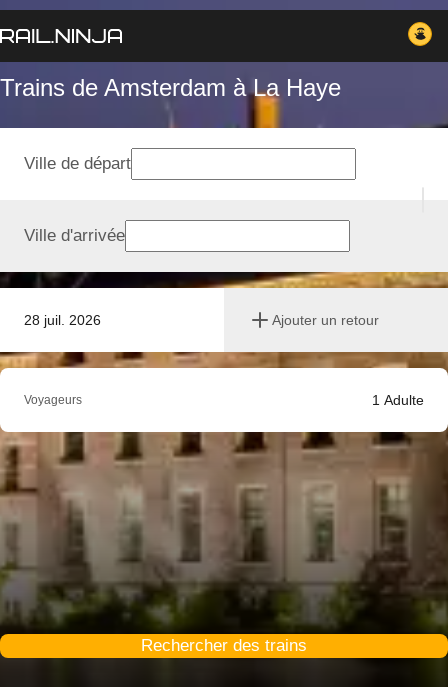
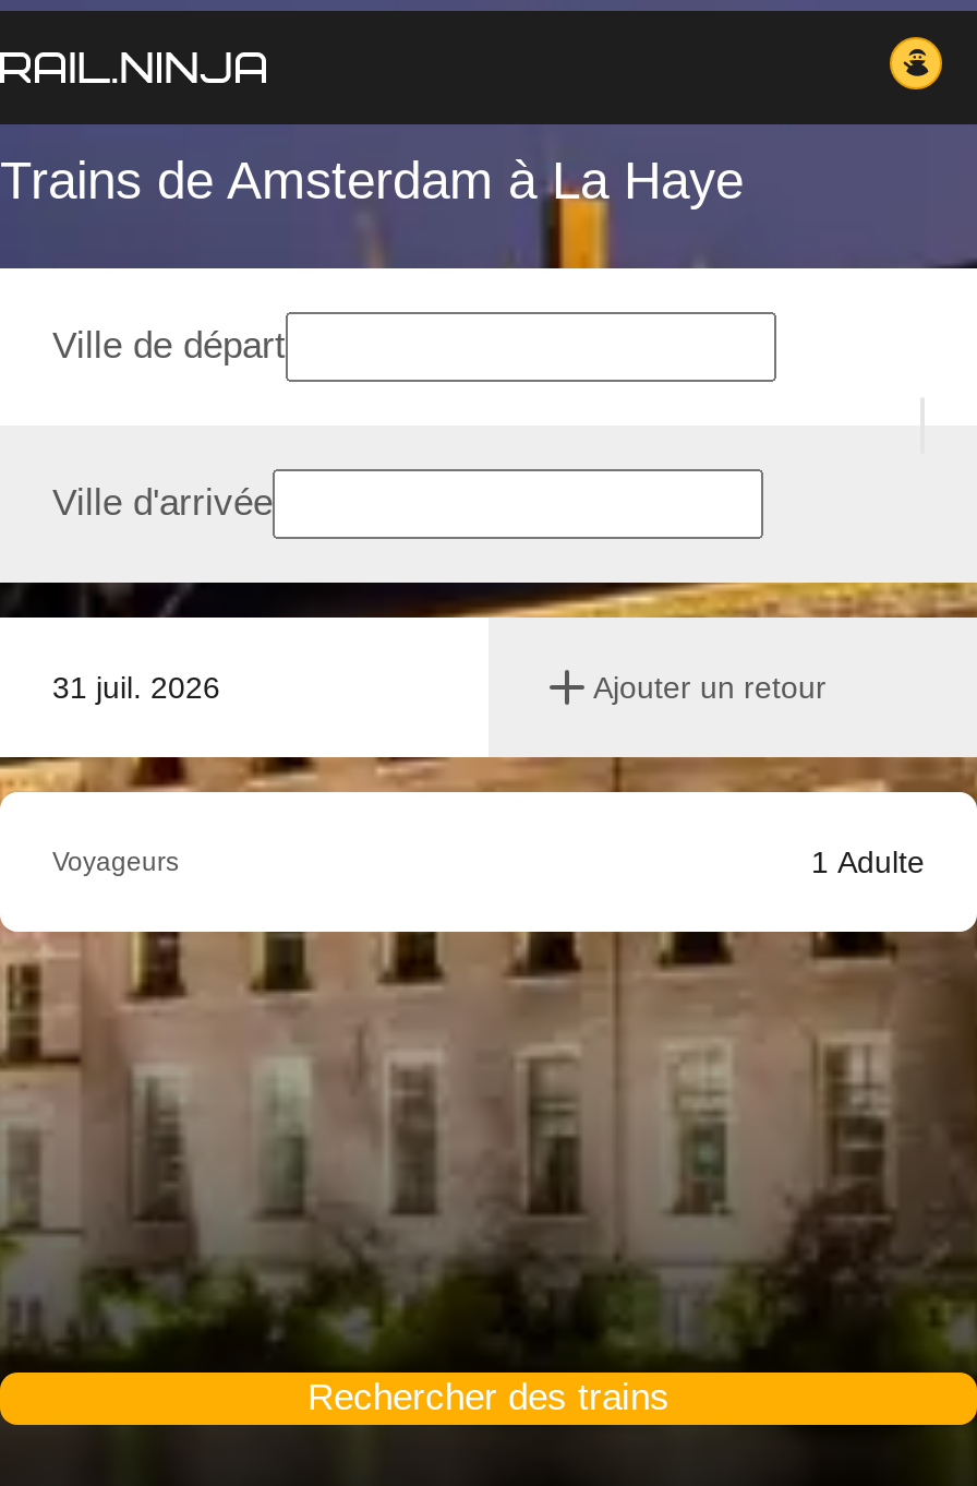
[24,312,101,328] 28 juil. 2026 -> [52,670,220,705] 31 juil. 2026

